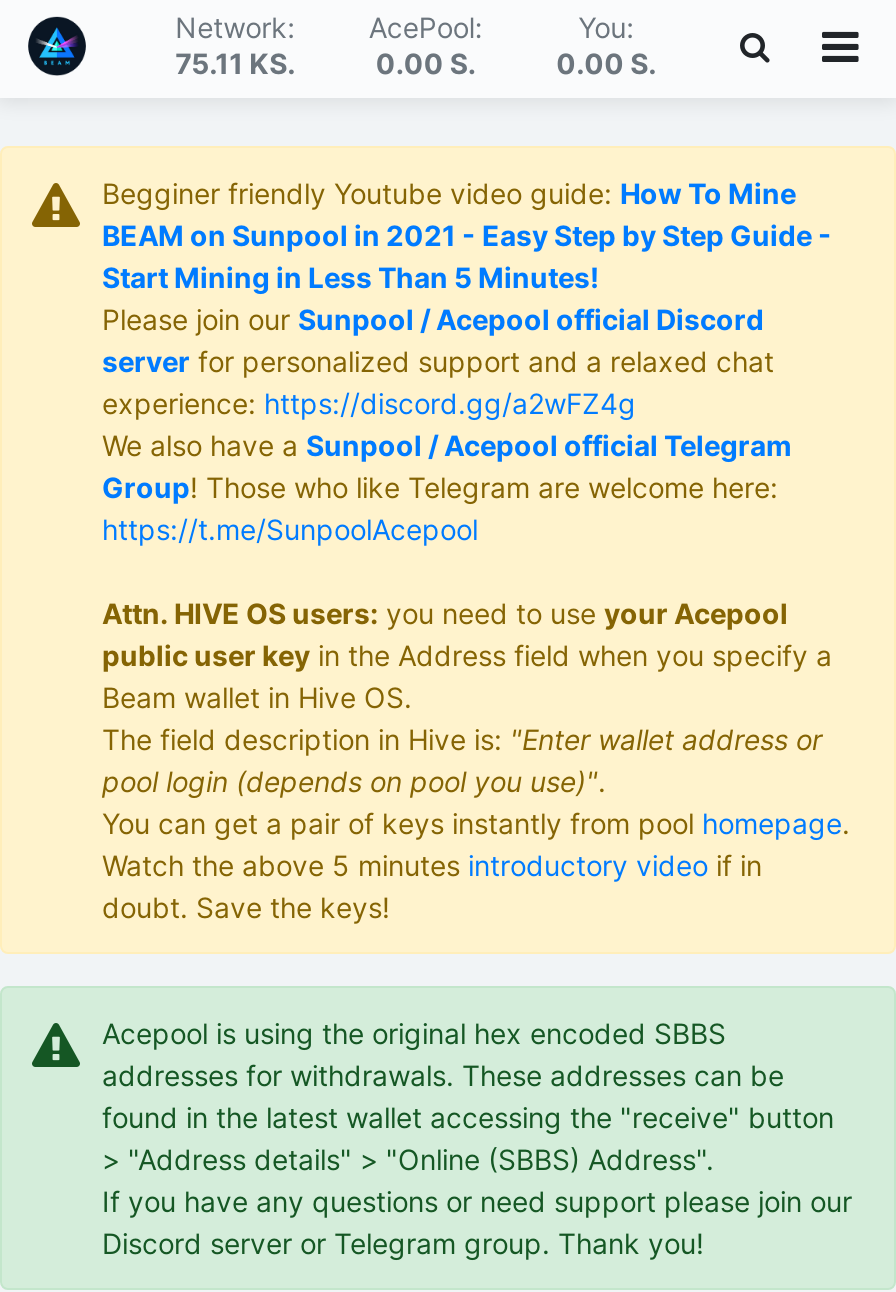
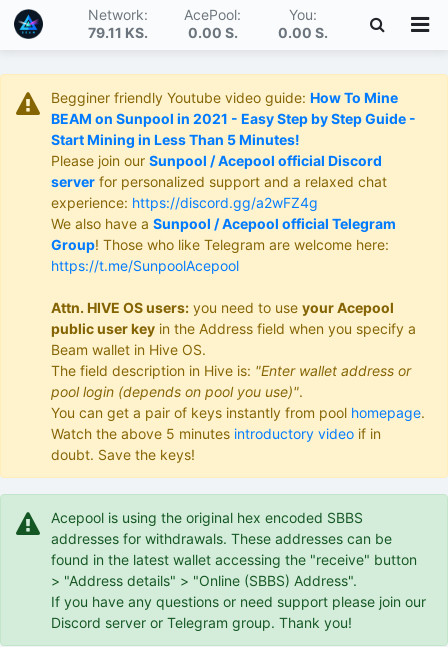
[175,46,295,80] 75.11 KS. -> [88,24,148,41] 79.11 KS.

